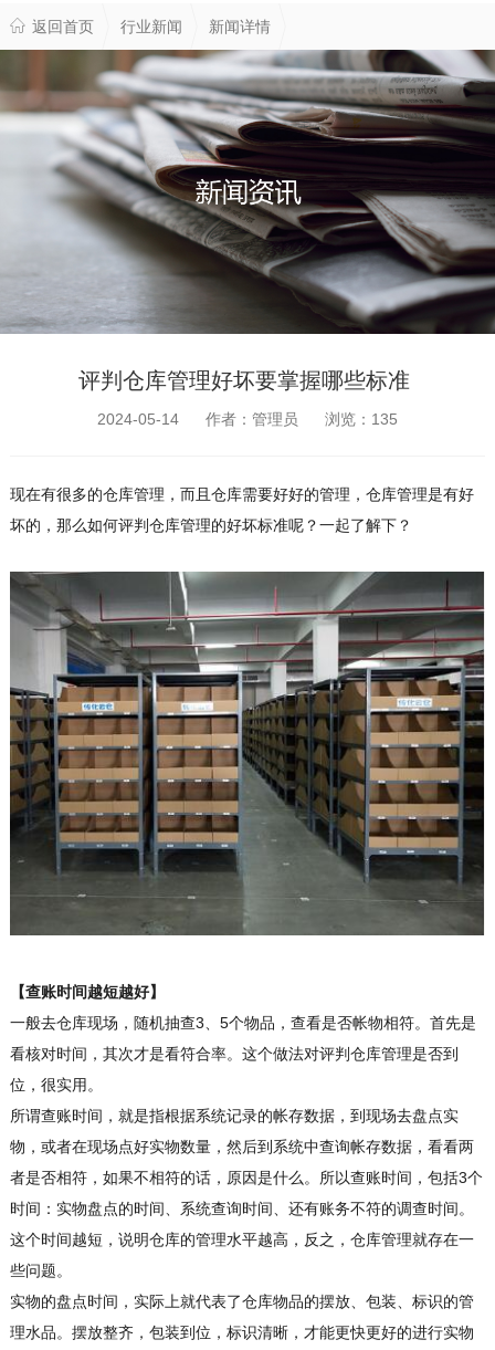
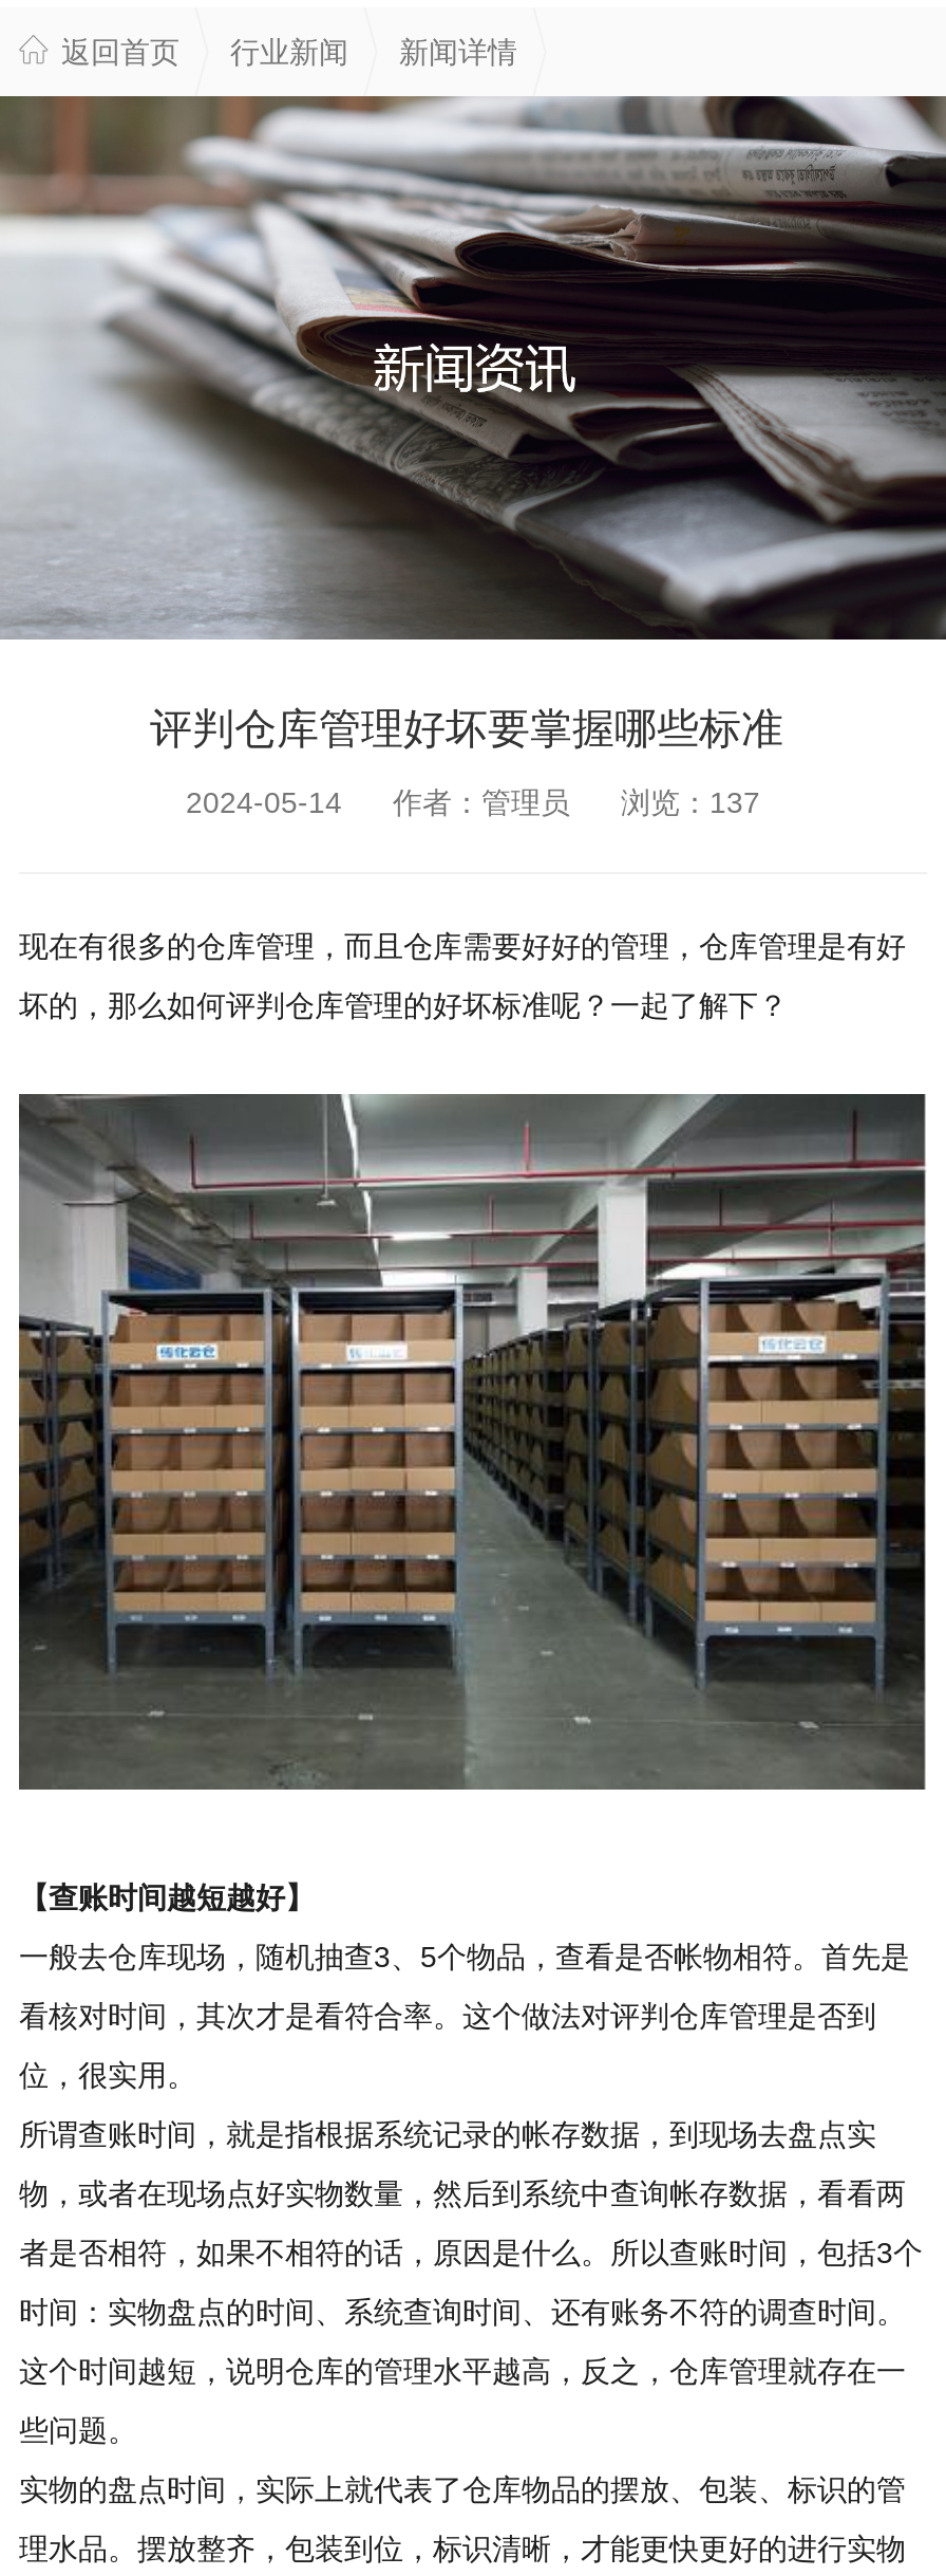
[97,410,398,428] 2024-05-14 作者：管理员 浏览：135 -> [186,785,760,819] 2024-05-14 作者：管理员 浏览：137

